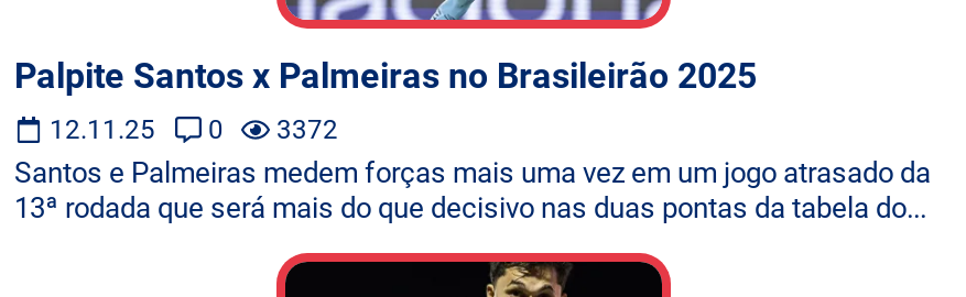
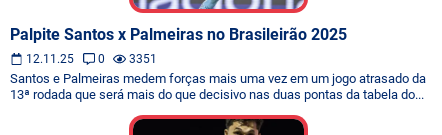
[50,114,338,145] 12.11.25 0 3372 -> [26,52,157,66] 12.11.25 0 3351

